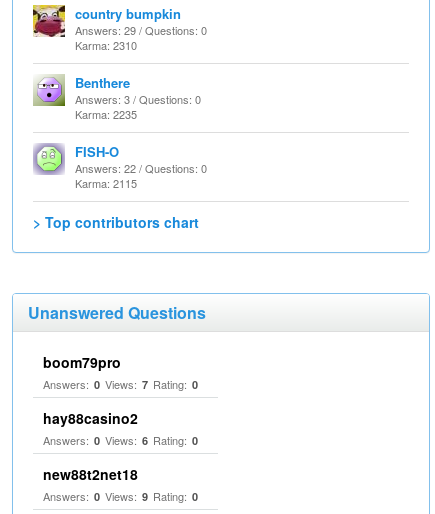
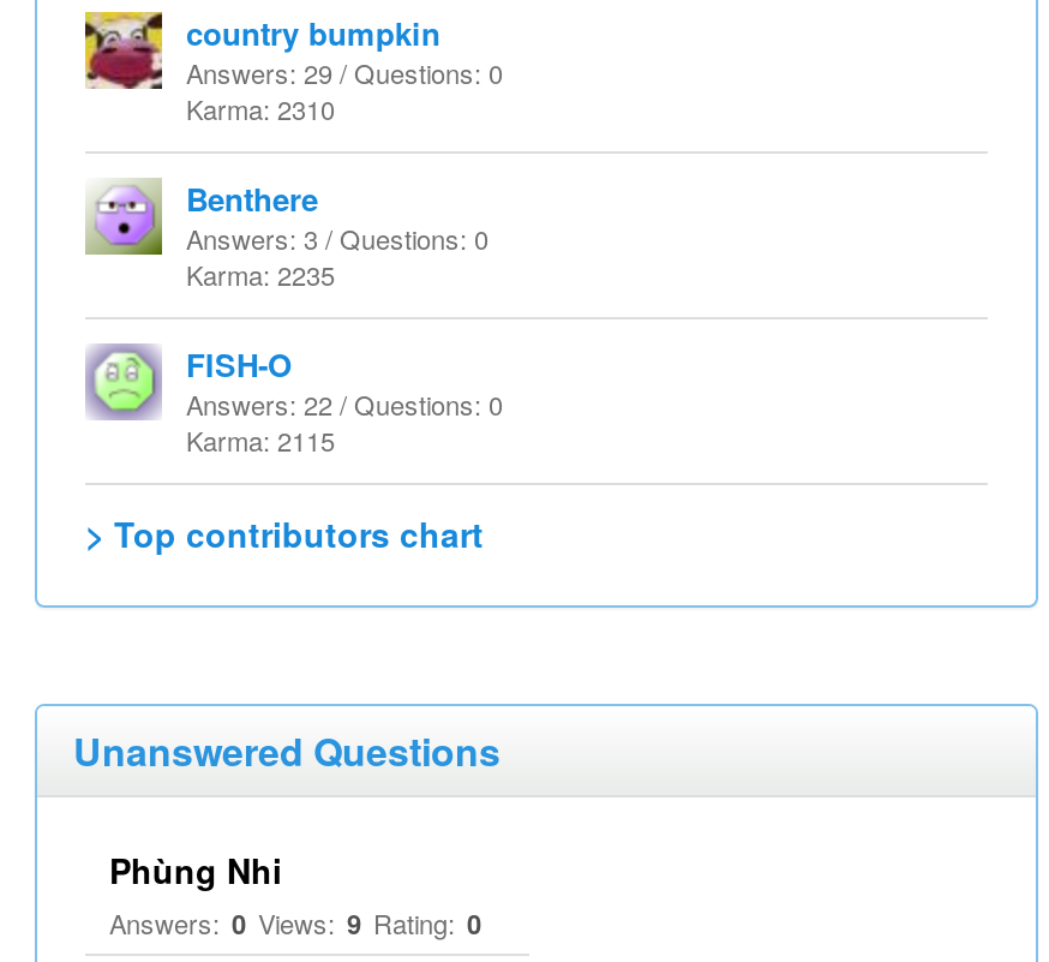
[43,352,198,484] boom79pro | Answers: 0 Views: 7 Rating: 0 | hay88casino2 | Answers: 0 Views: 6 Rating: 0 | new88t2net18 -> [109,846,282,894] Phùng Nhi

